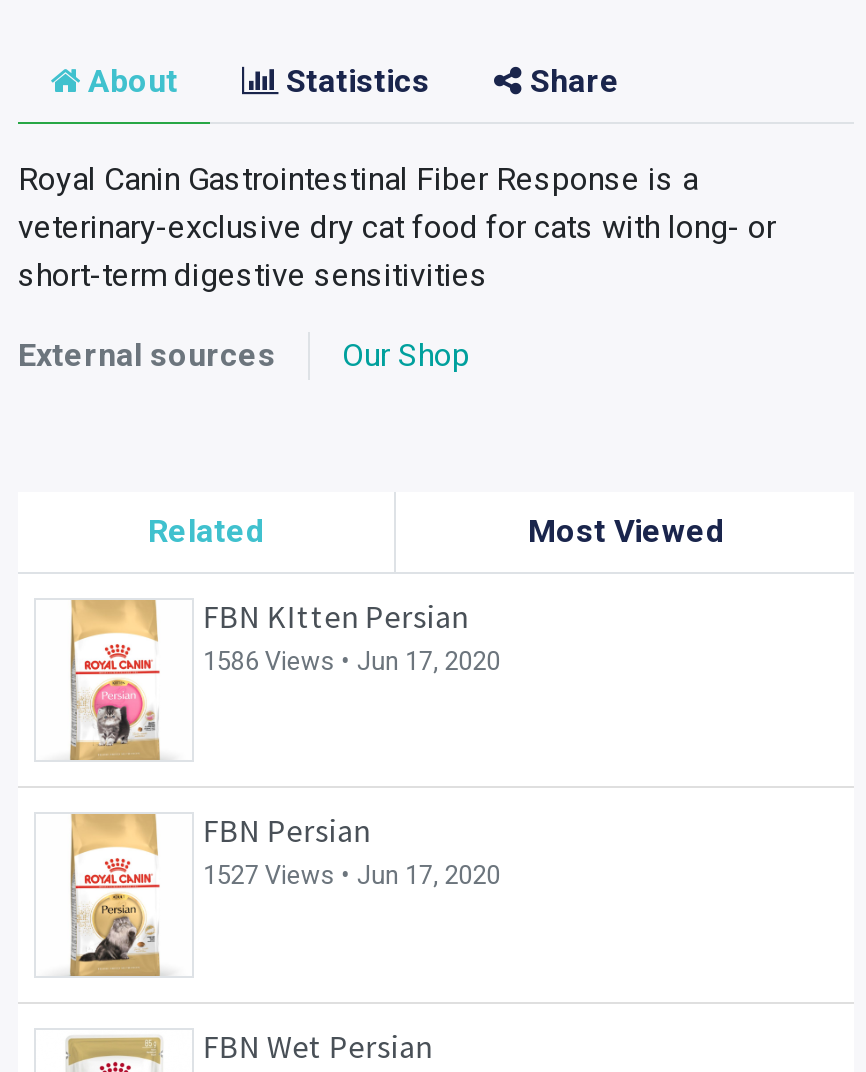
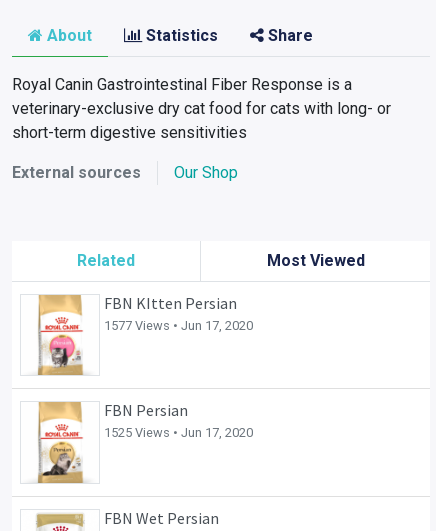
[203,646,501,676] 1586 Views • Jun 17, 2020 -> [104,318,253,333] 1577 Views • Jun 17, 2020
[203,861,501,891] 1527 Views • Jun 17, 2020 -> [104,425,253,440] 1525 Views • Jun 17, 2020

